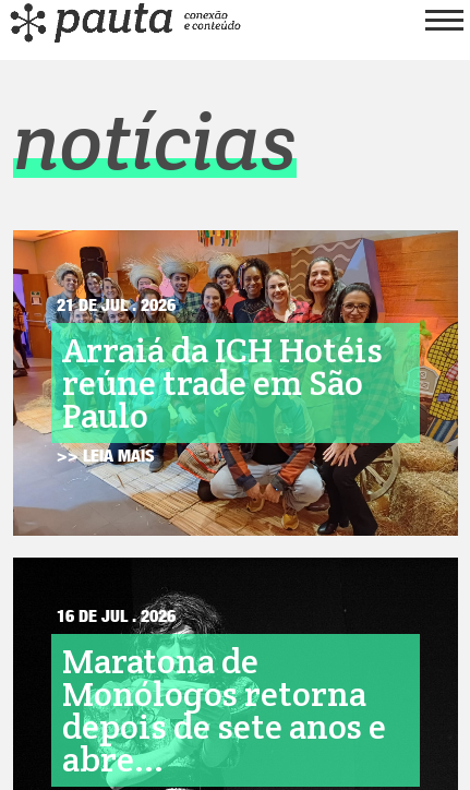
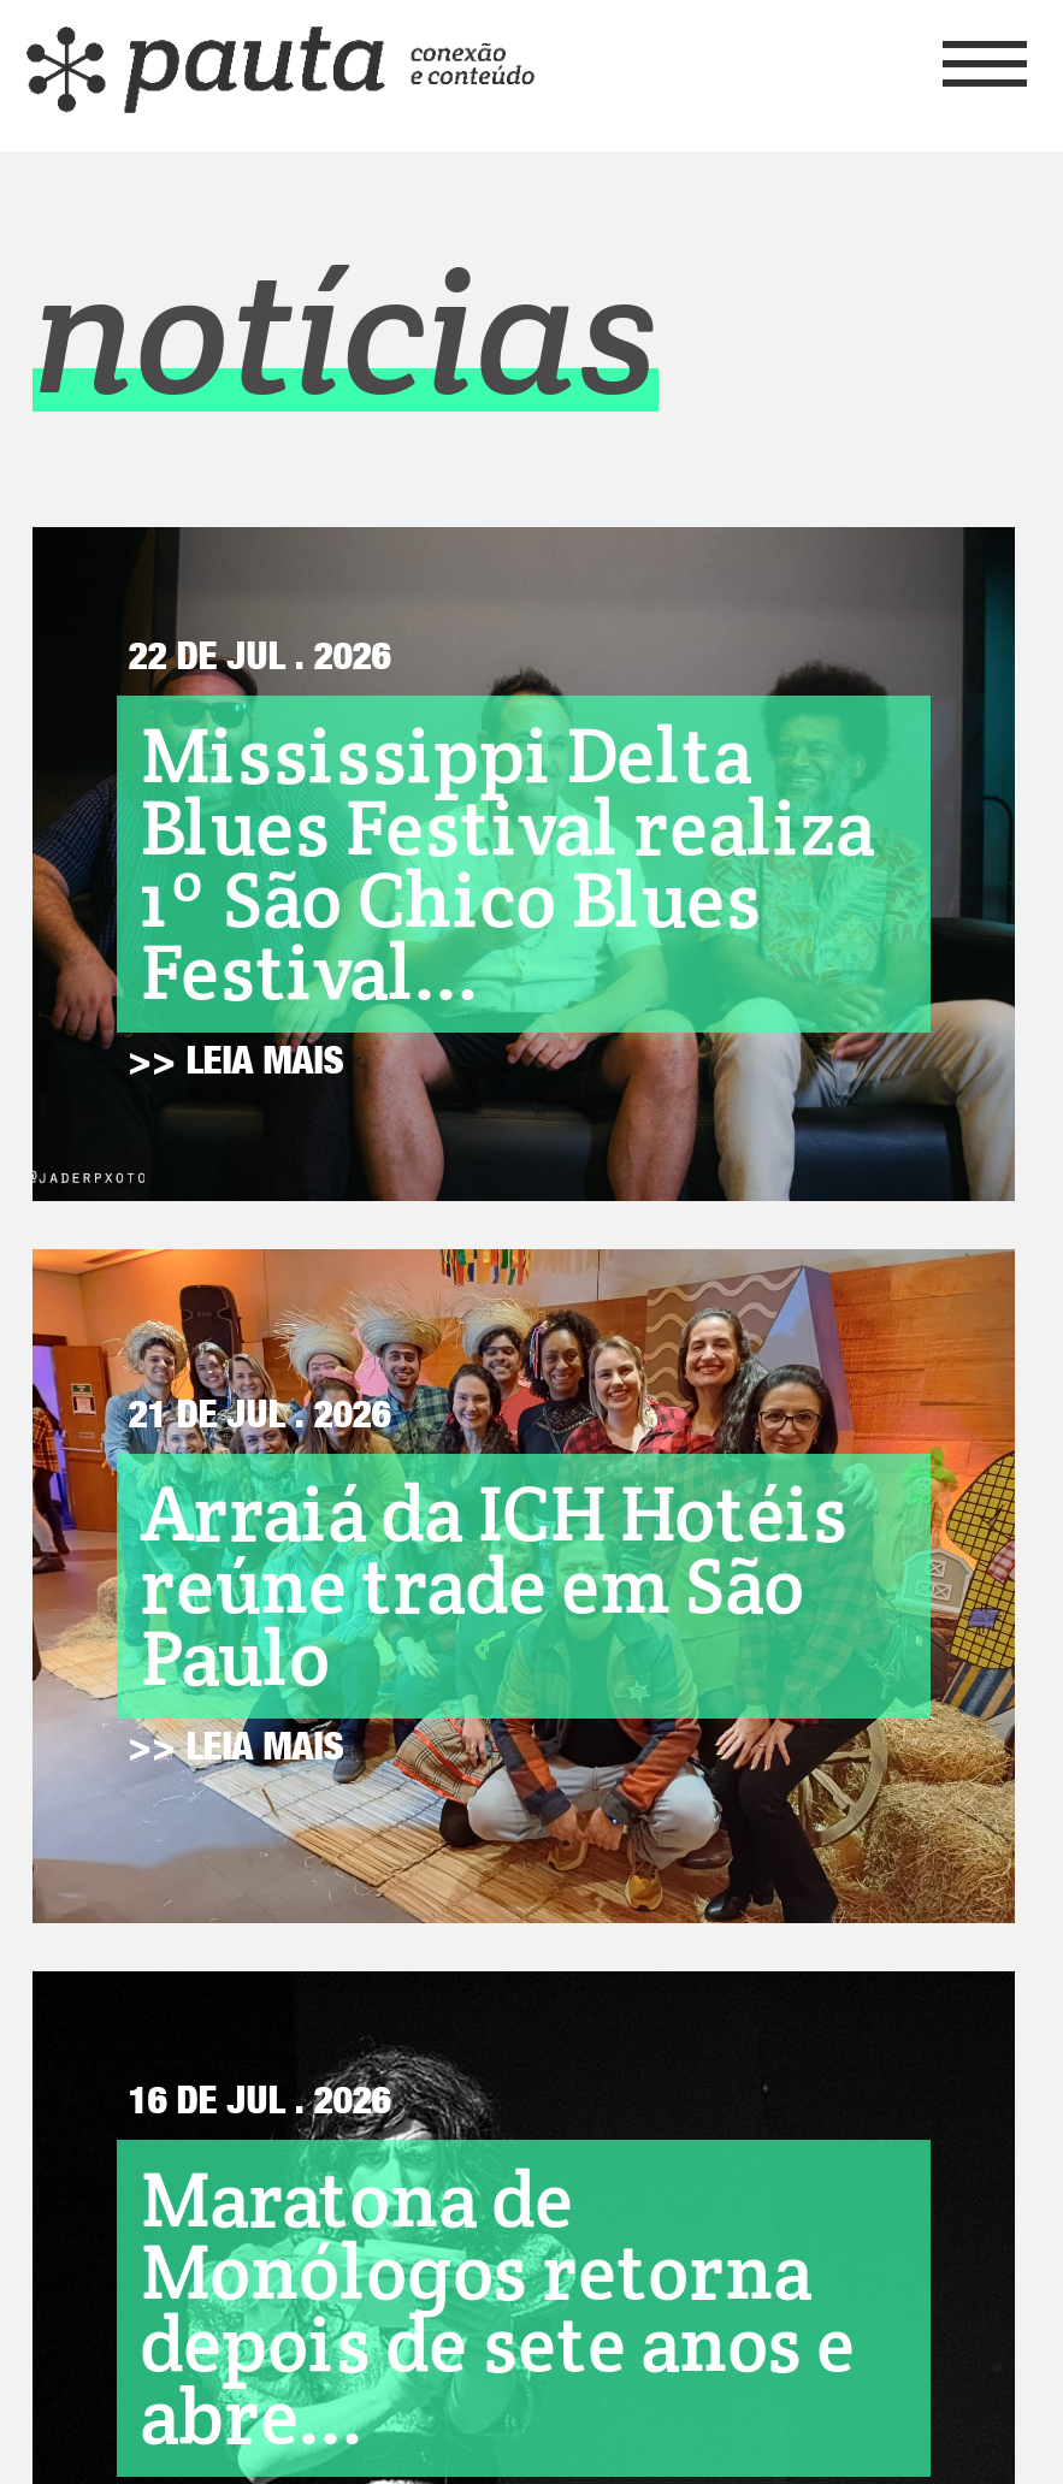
none -> [30,525,1017,1203] [image] | 22 DE JUL . 2026 | Mississippi Delta | Blues Festival realiza | 1º São Chico Blues | Festival... | >> LEIA MAIS

